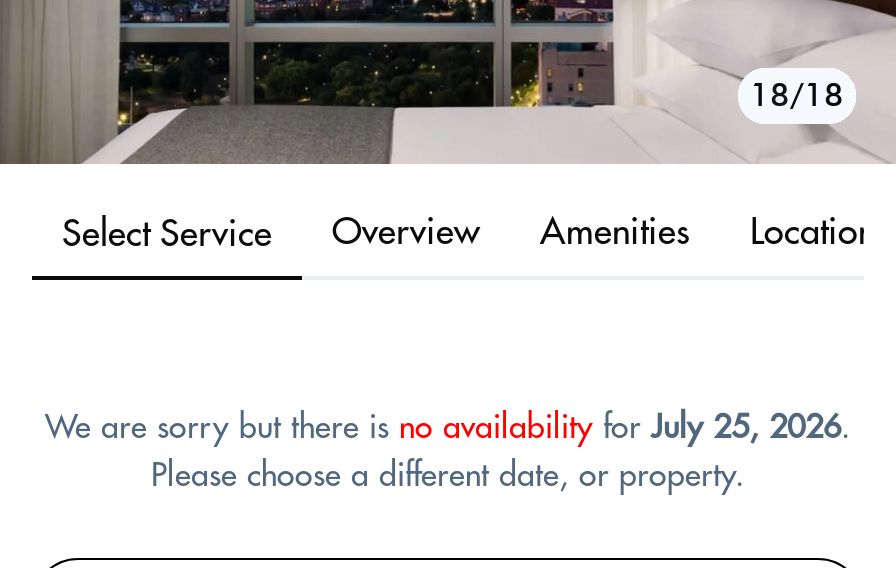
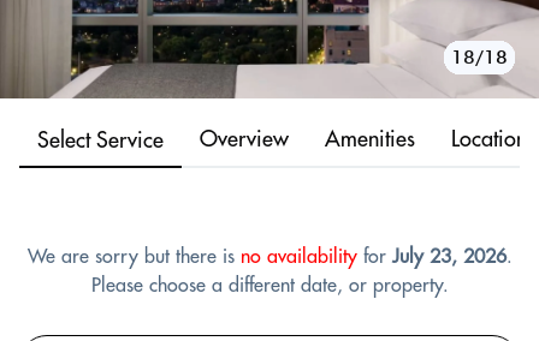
[45,406,851,446] We are sorry but there is no availability for July 25, 2026. -> [27,244,512,268] We are sorry but there is no availability for July 23, 2026.

